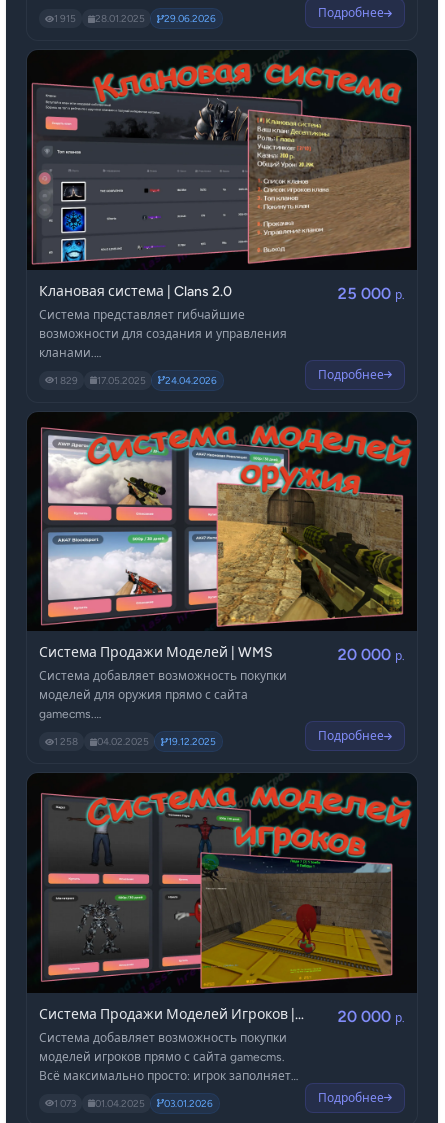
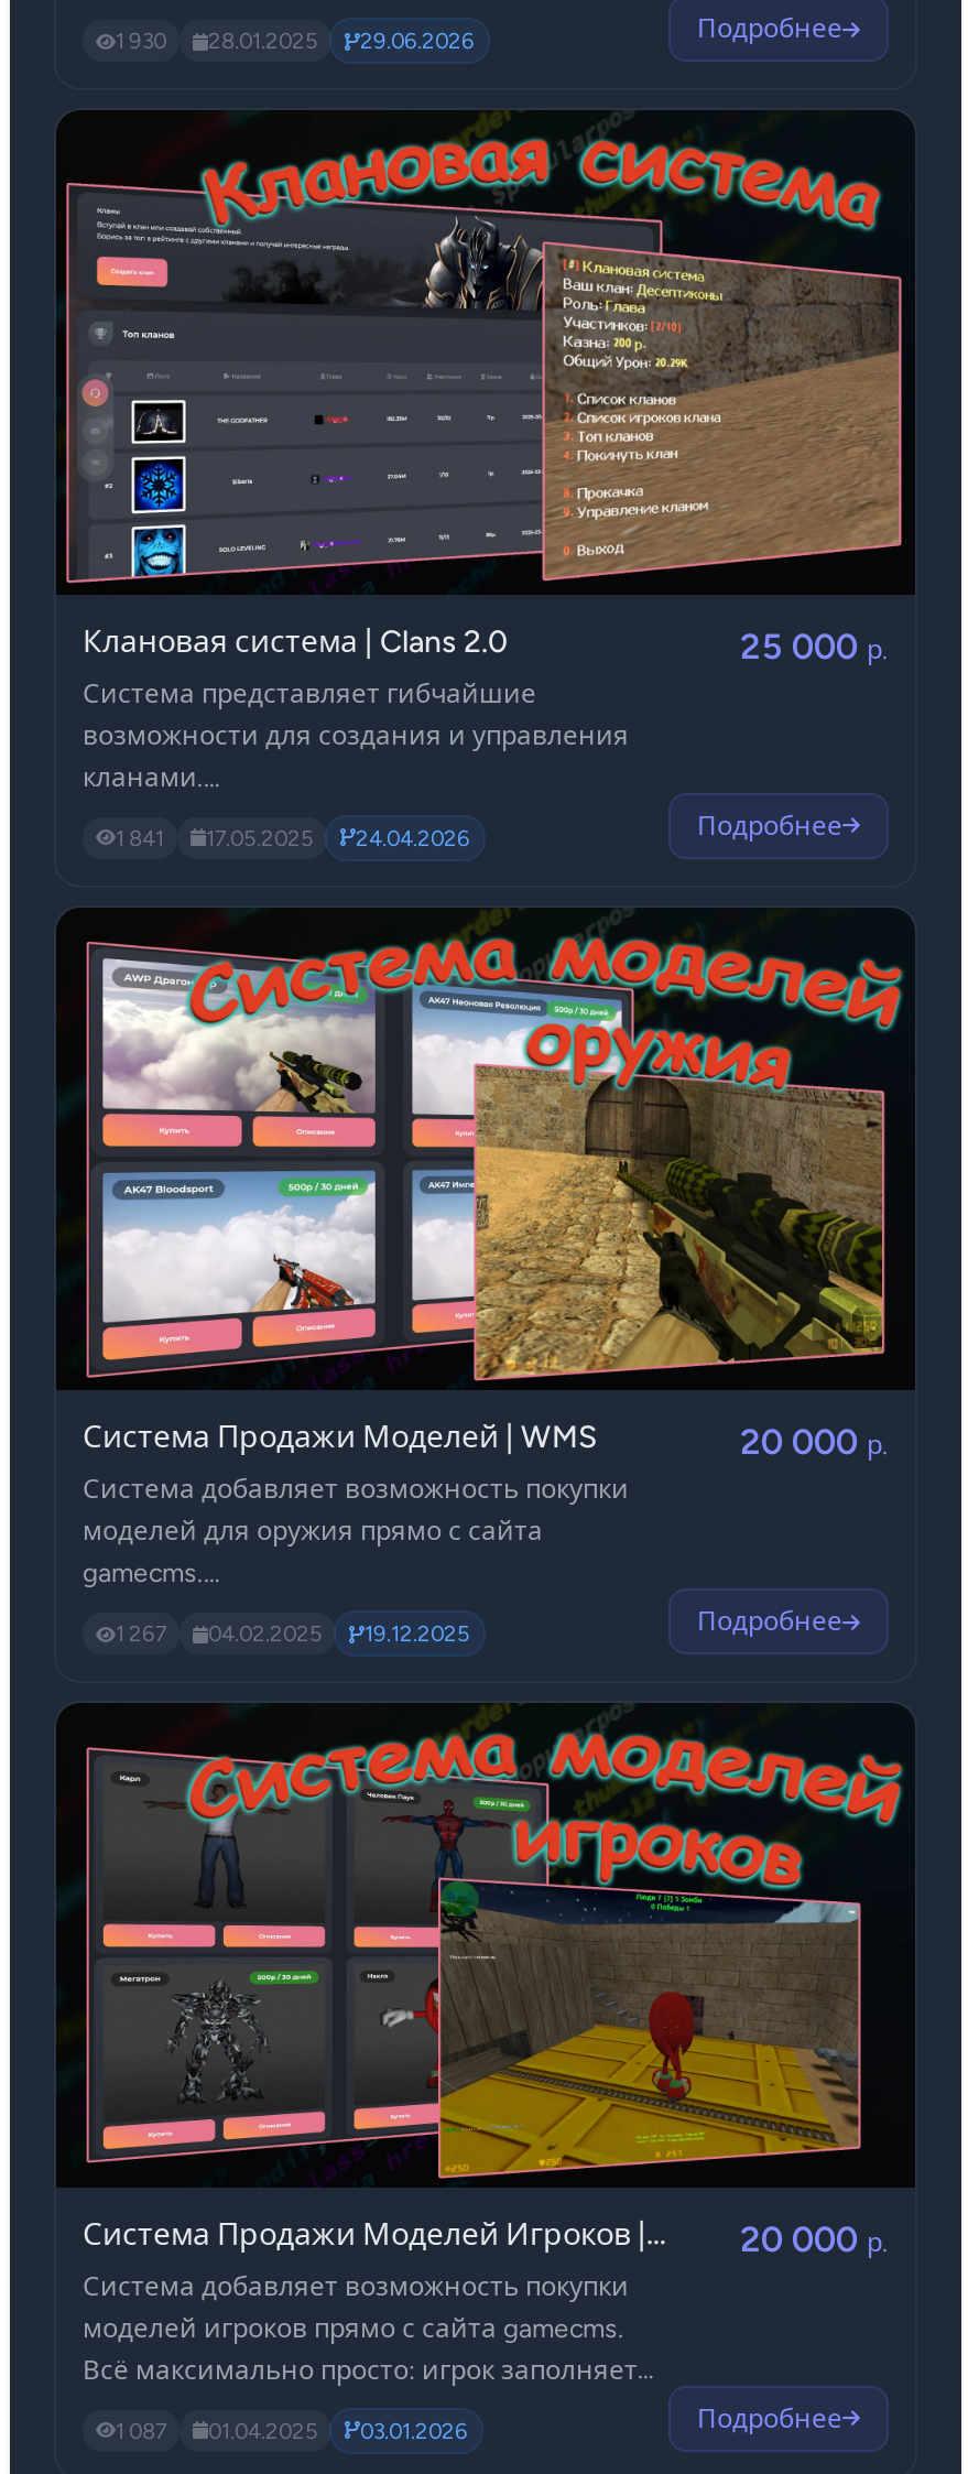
[54,12,216,25] 1 915 28.01.2025 29.06.2026 -> [116,27,475,56] 1 930 28.01.2025 29.06.2026
[54,374,217,387] 1 829 17.05.2025 24.04.2026 -> [116,823,470,852] 1 841 17.05.2025 24.04.2026
[54,735,216,748] 1 258 04.02.2025 19.12.2025 -> [116,1619,470,1648] 1 267 04.02.2025 19.12.2025
[54,1096,213,1109] 1 073 01.04.2025 03.01.2026 -> [116,2416,468,2444] 1 087 01.04.2025 03.01.2026

